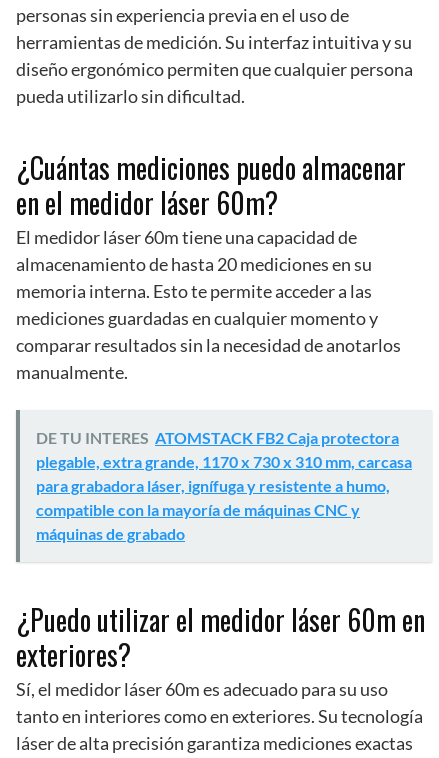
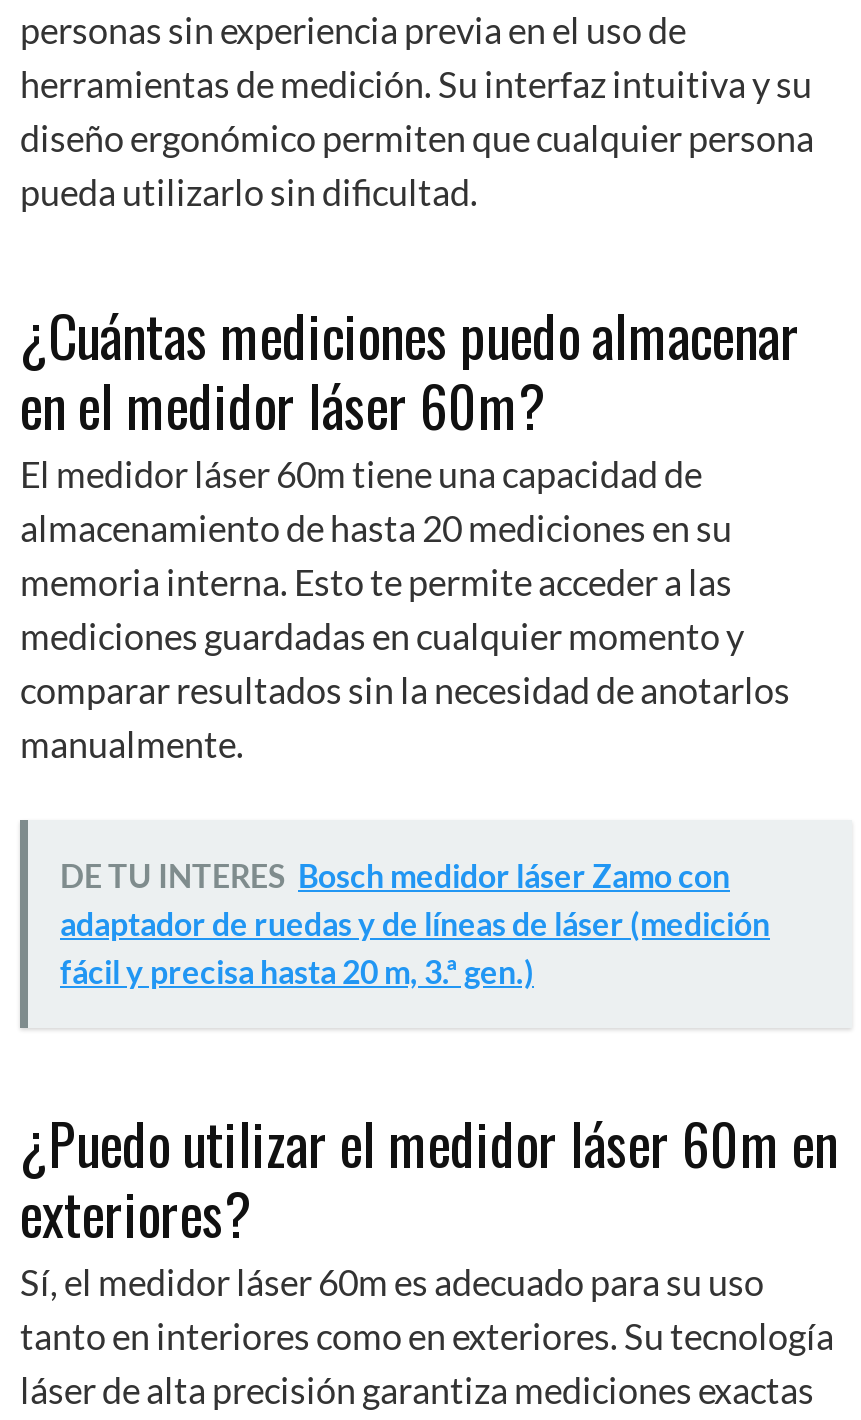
[36,428,412,543] DE TU INTERES ATOMSTACK FB2 Caja protectora | plegable, extra grande, 1170 x 730 x 310 mm, carcasa | para grabadora láser, ignífuga y resistente a humo, | compatible con la mayoría de máquinas CNC y | máquinas de grabado -> [60,856,770,990] DE TU INTERES Bosch medidor láser Zamo con | adaptador de ruedas y de líneas de láser (medición | fácil y precisa hasta 20 m, 3.ª gen.)

